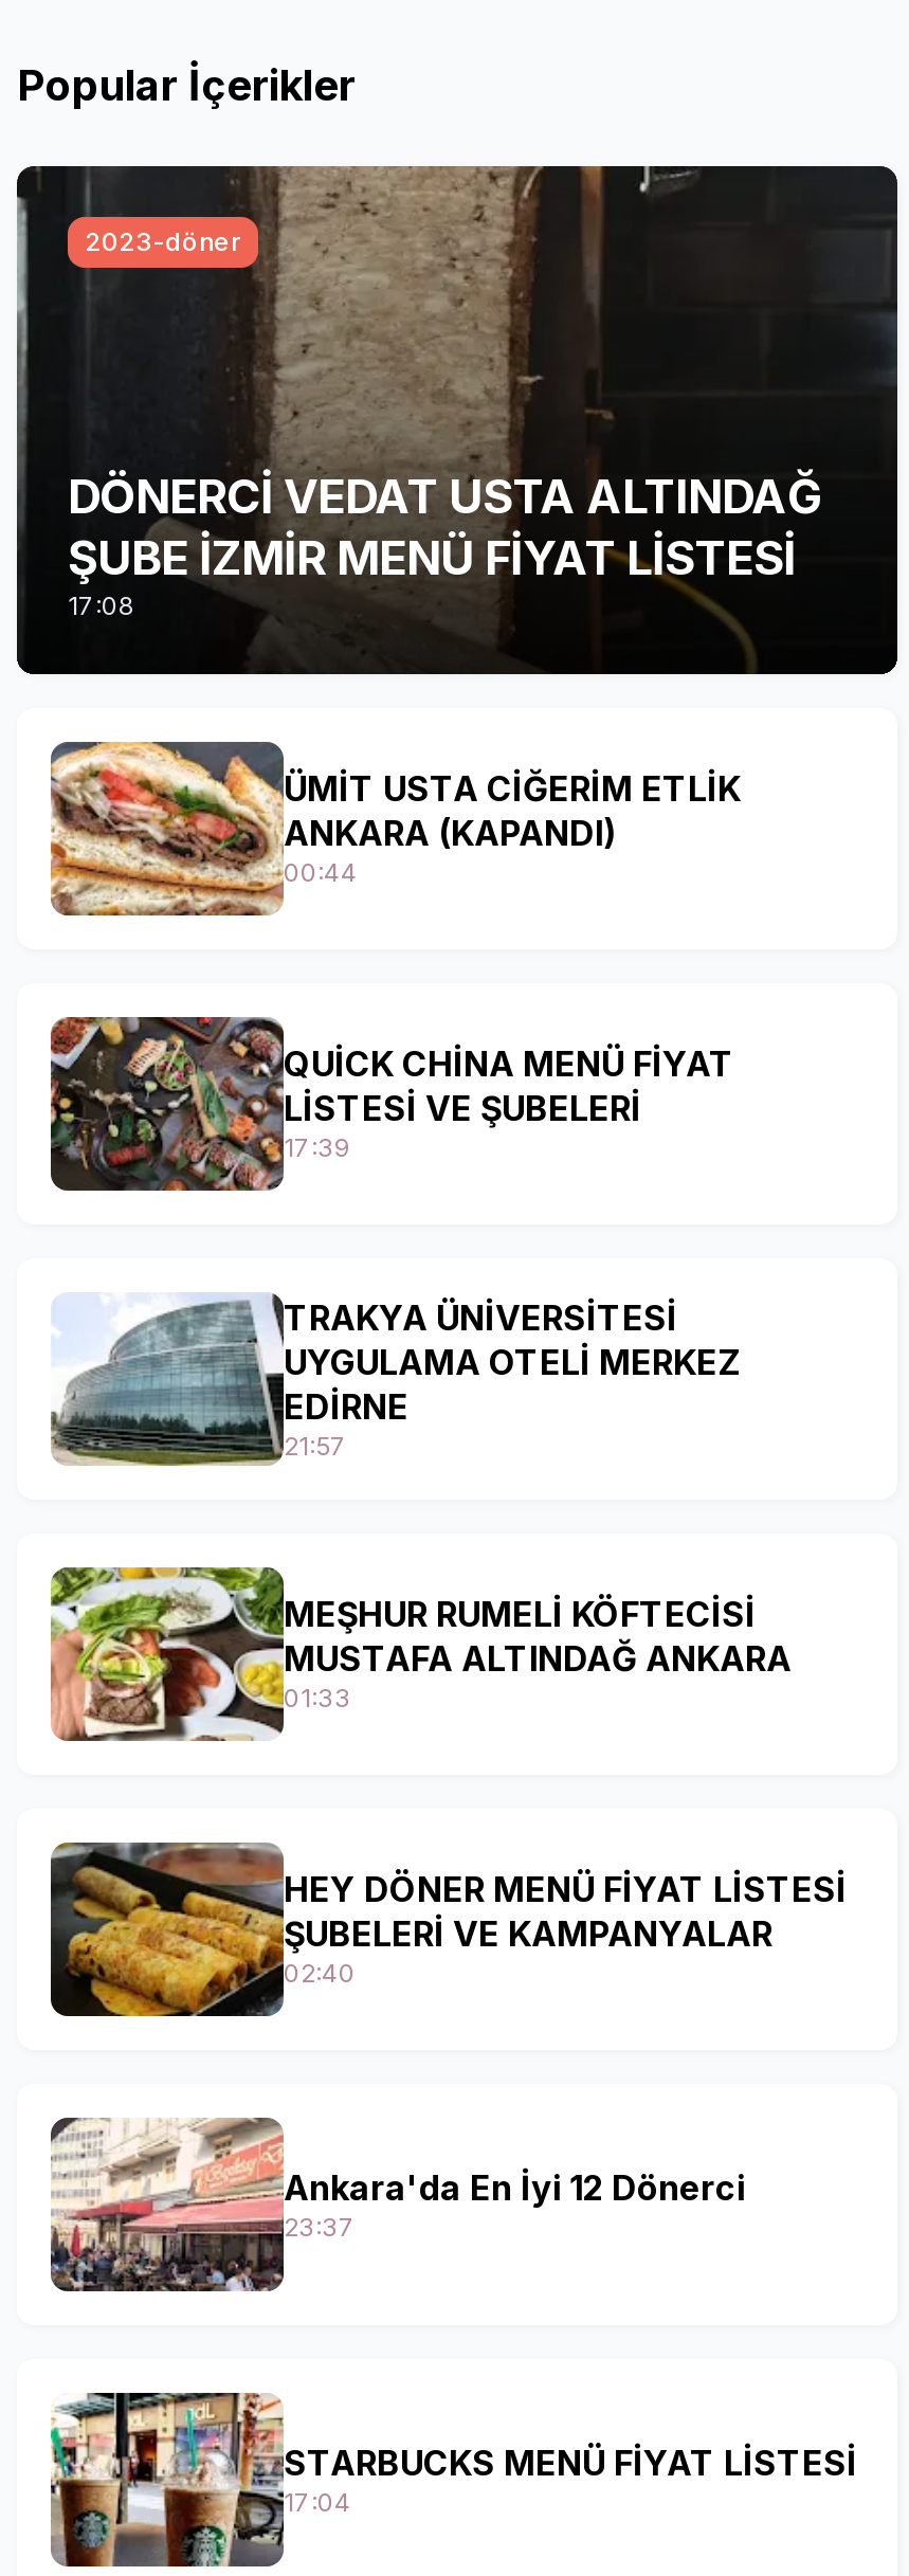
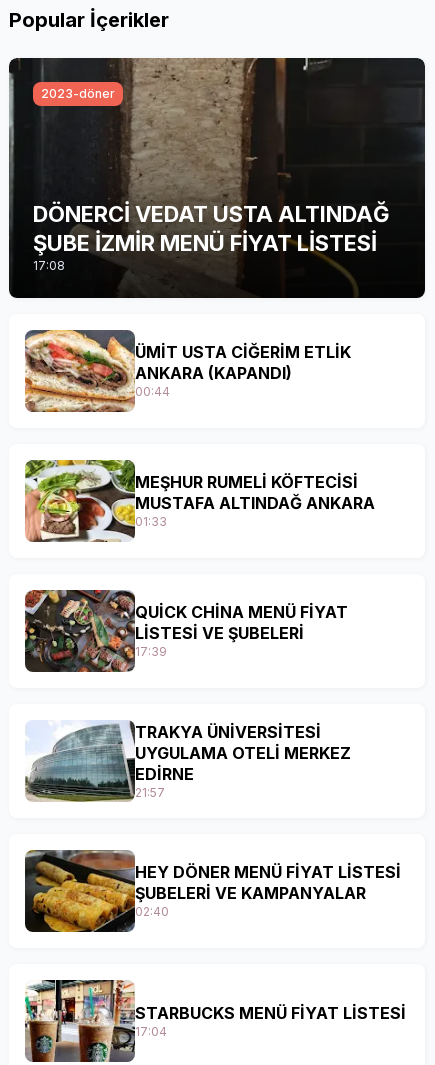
moved [47,1013,741,1461] -> [23,588,351,799]: [image] | QUİCK CHİNA MENÜ FİYAT | LİSTESİ VE ŞUBELERİ | 17:39 | TRAKYA ÜNİVERSİTESİ | UYGULAMA OTELİ MERKEZ | EDİRNE | 21:57
moved [49,1565,792,1741] -> [25,459,375,542]: [image] | MEŞHUR RUMELİ KÖFTECİSİ | MUSTAFA ALTINDAĞ ANKARA | 01:33
[51,2118,745,2291] [image] | Ankara'da En İyi 12 Dönerci | 23:37 -> none

